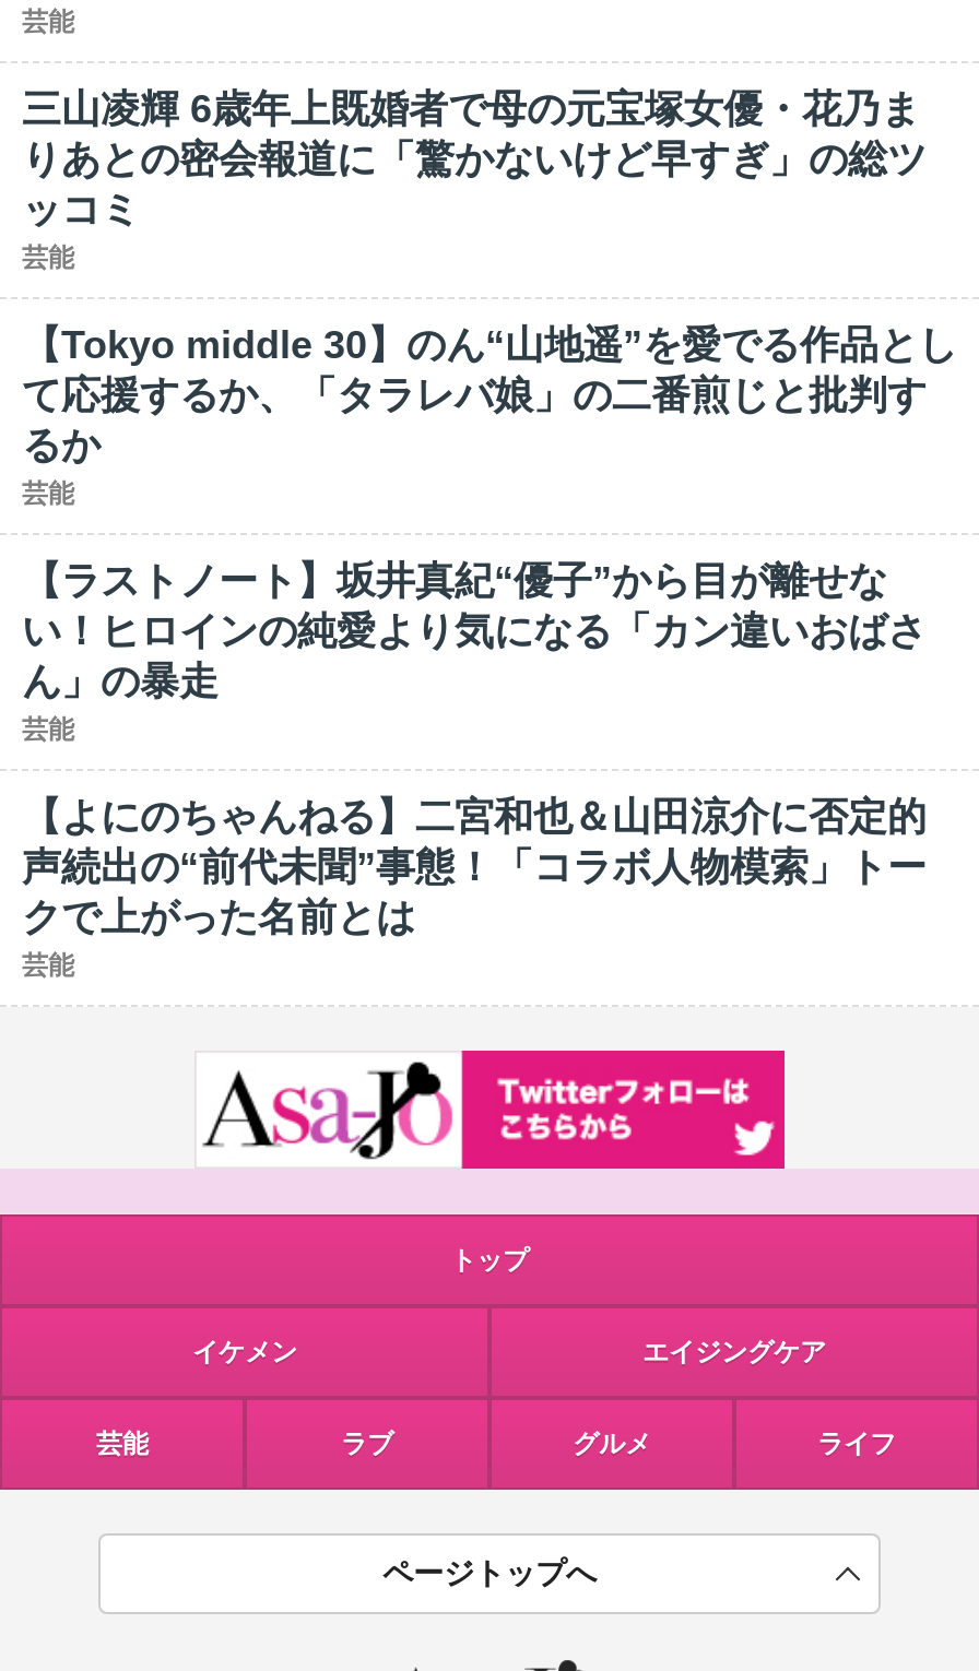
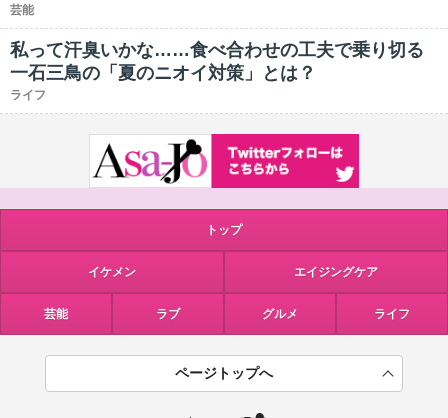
[22,87,957,981] 三山凌輝 6歳年上既婚者で母の元宝塚女優・花乃ま | りあとの密会報道に「驚かないけど早すぎ」の総ツ | ッコミ | 芸能 | 【Tokyo middle 30】のん“山地遥”を愛でる作品とし | て応援するか、「タラレバ娘」の二番煎じと批判す | るか | 芸能 | 【ラストノート】坂井真紀“優子”から目が離せな | い！ヒロインの純愛より気になる「カン違いおばさ | ん」の暴走 | 芸能 | 【よにのちゃんねる】二宮和也＆山田涼介に否定的 | 声続出の“前代未聞”事態！「コラボ人物模索」トー | クで上がった名前とは | 芸能 -> [10,40,424,102] 私って汗臭いかな……食べ合わせの工夫で乗り切る | 一石三鳥の「夏のニオイ対策」とは？ | ライフ

